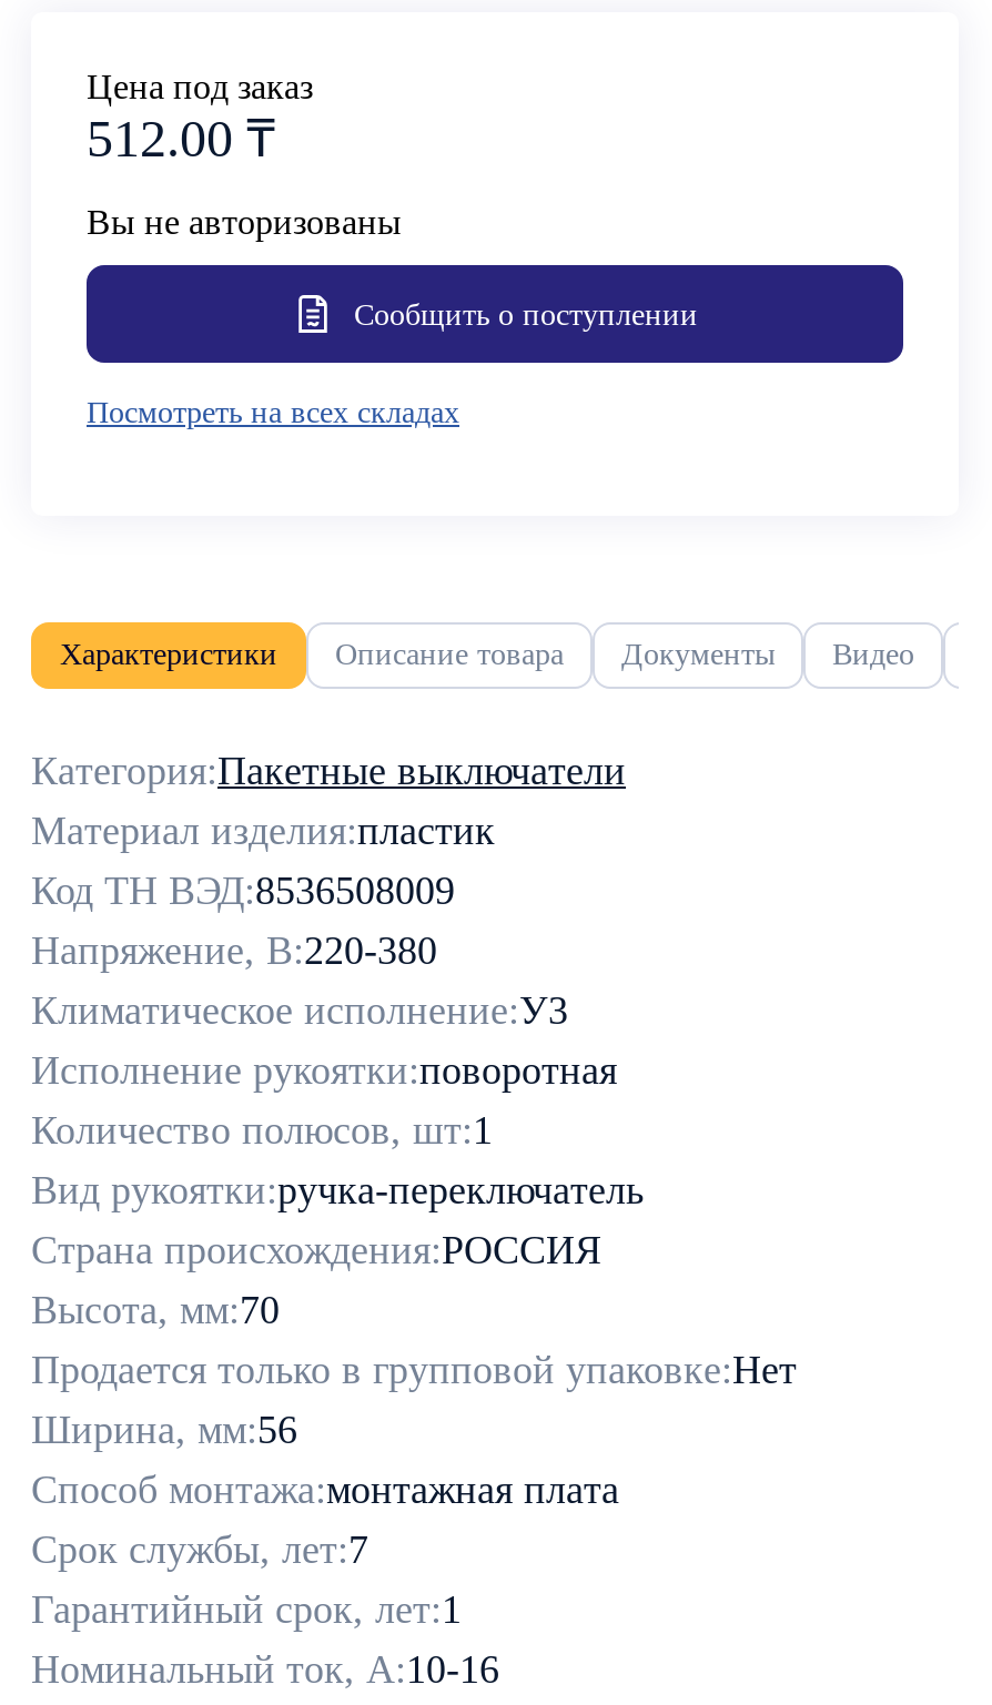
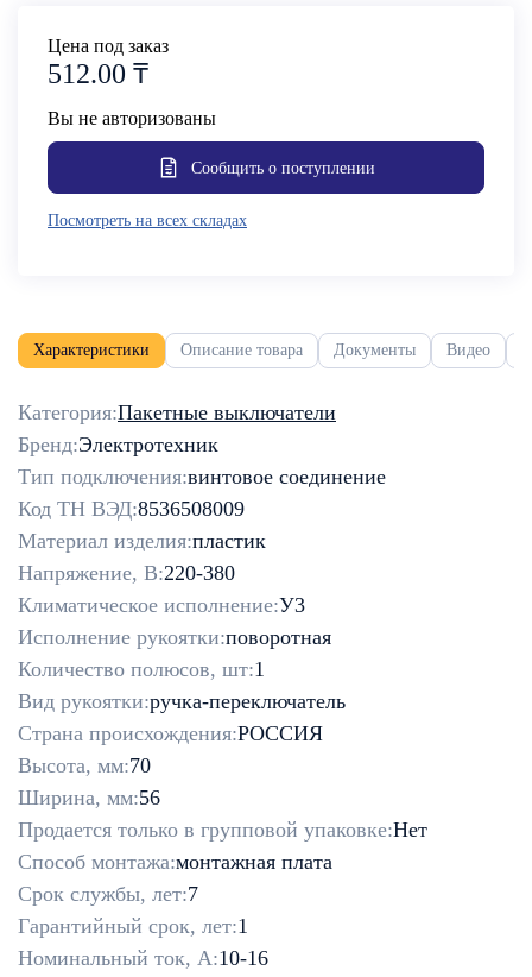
none -> [18,433,386,489] Бренд:Электротехник | Тип подключения:винтовое соединение
moved [31,809,495,853] -> [18,529,266,553]: Материал изделия:пластик
moved [31,1348,797,1393] -> [18,818,427,842]: Продается только в групповой упаковке:Нет

